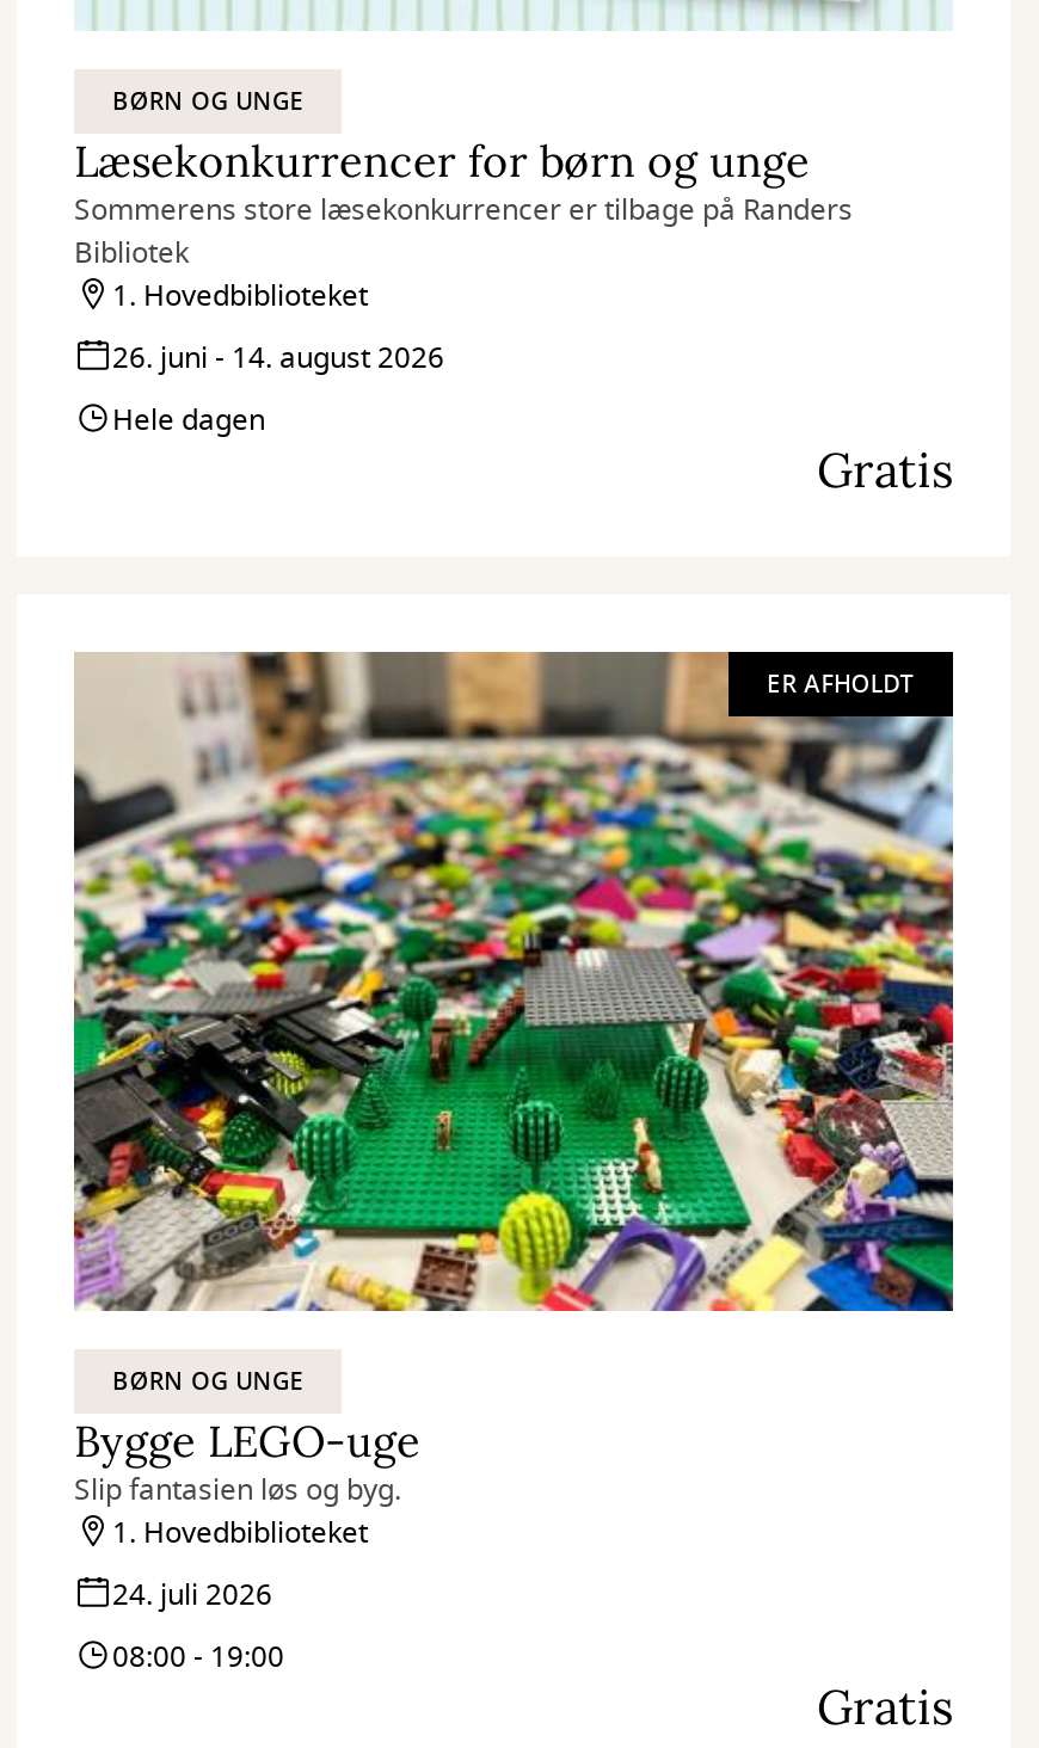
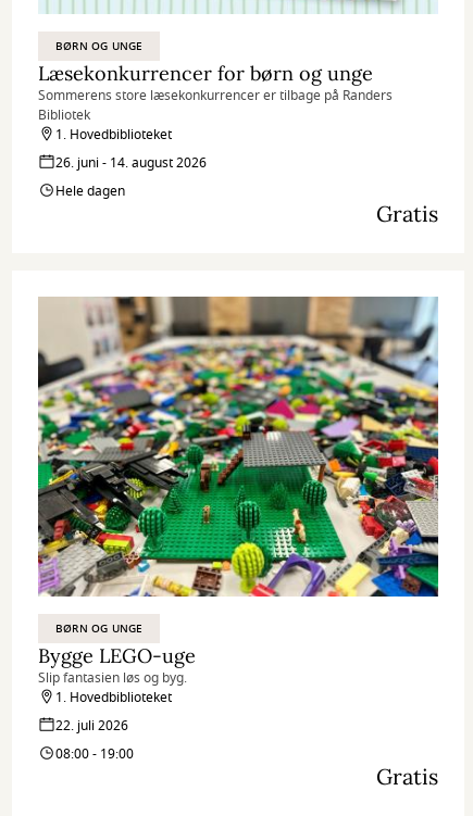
[767,666,915,702] ER AFHOLDT -> none
[112,1574,272,1617] 24. juli 2026 -> [55,716,128,736] 22. juli 2026

